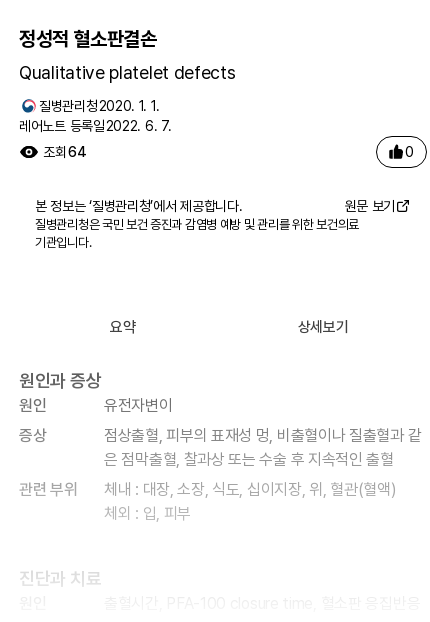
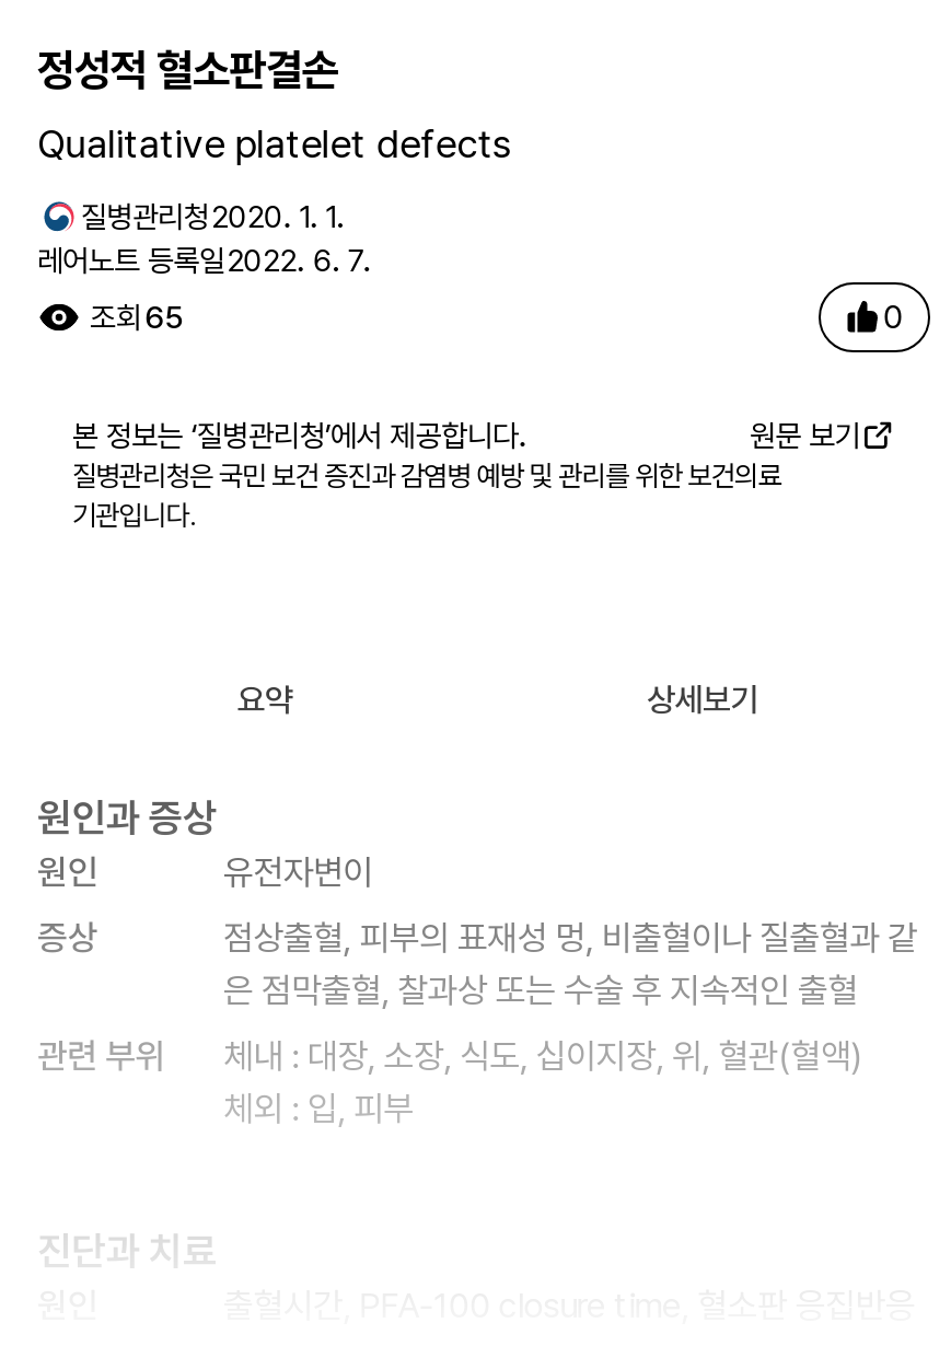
[43,144,87,160] 조회 64 -> [90,300,183,335] 조회 65

